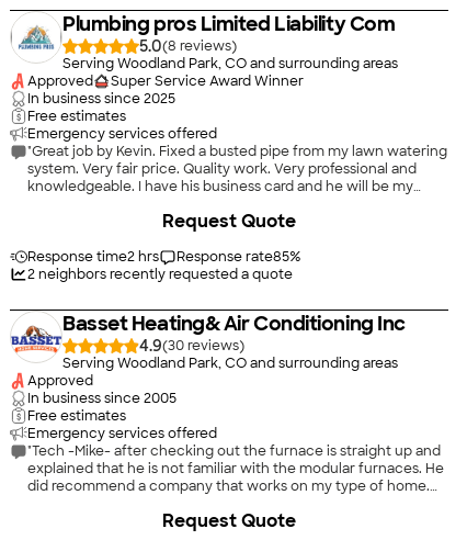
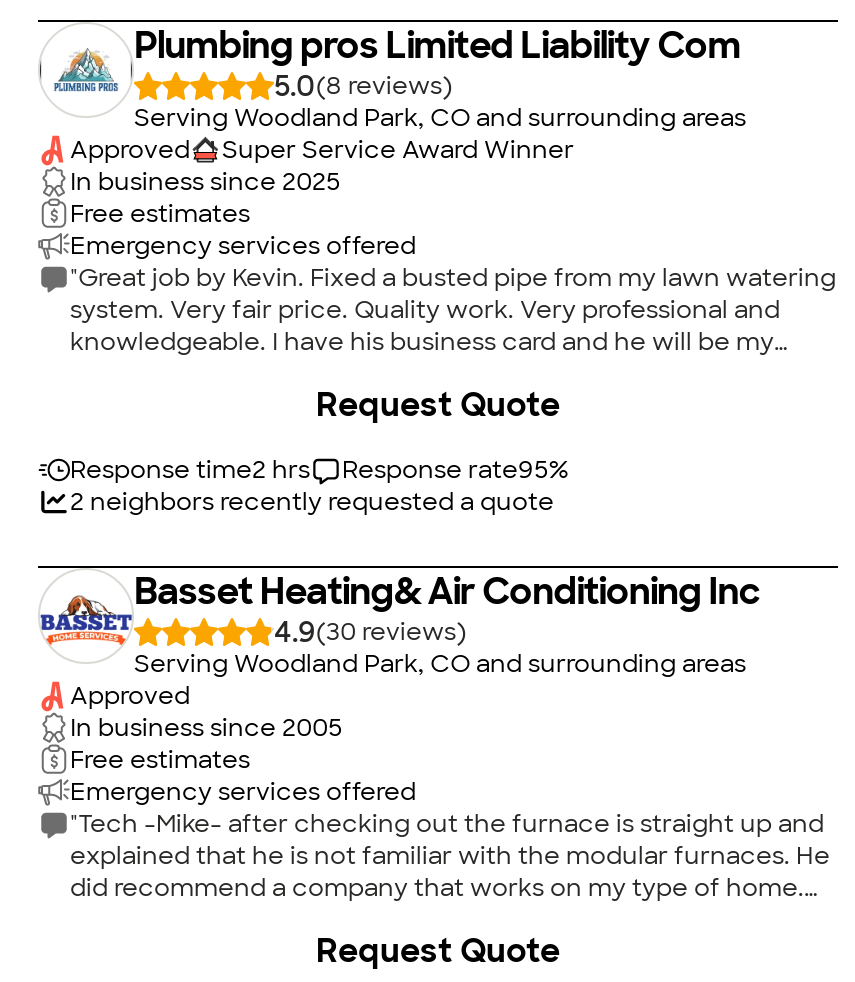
[176,248,300,266] Response rate85% -> [342,454,568,486] Response rate95%

